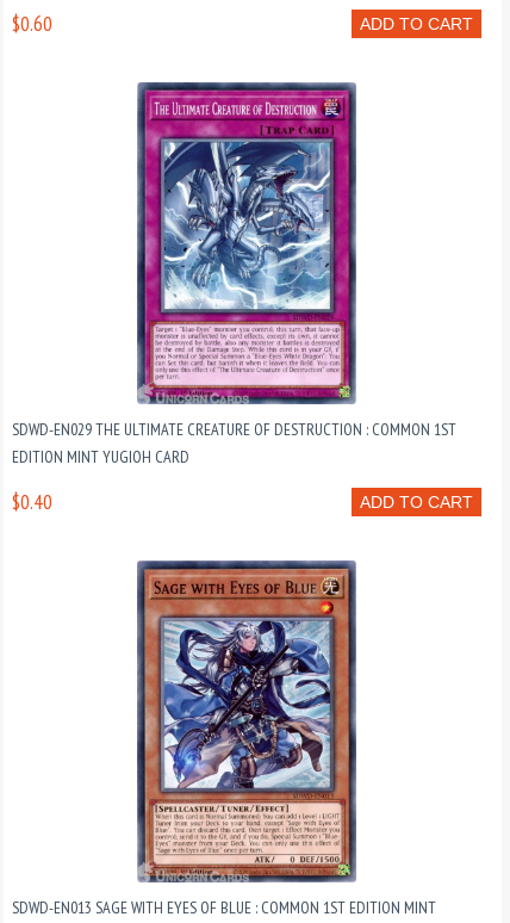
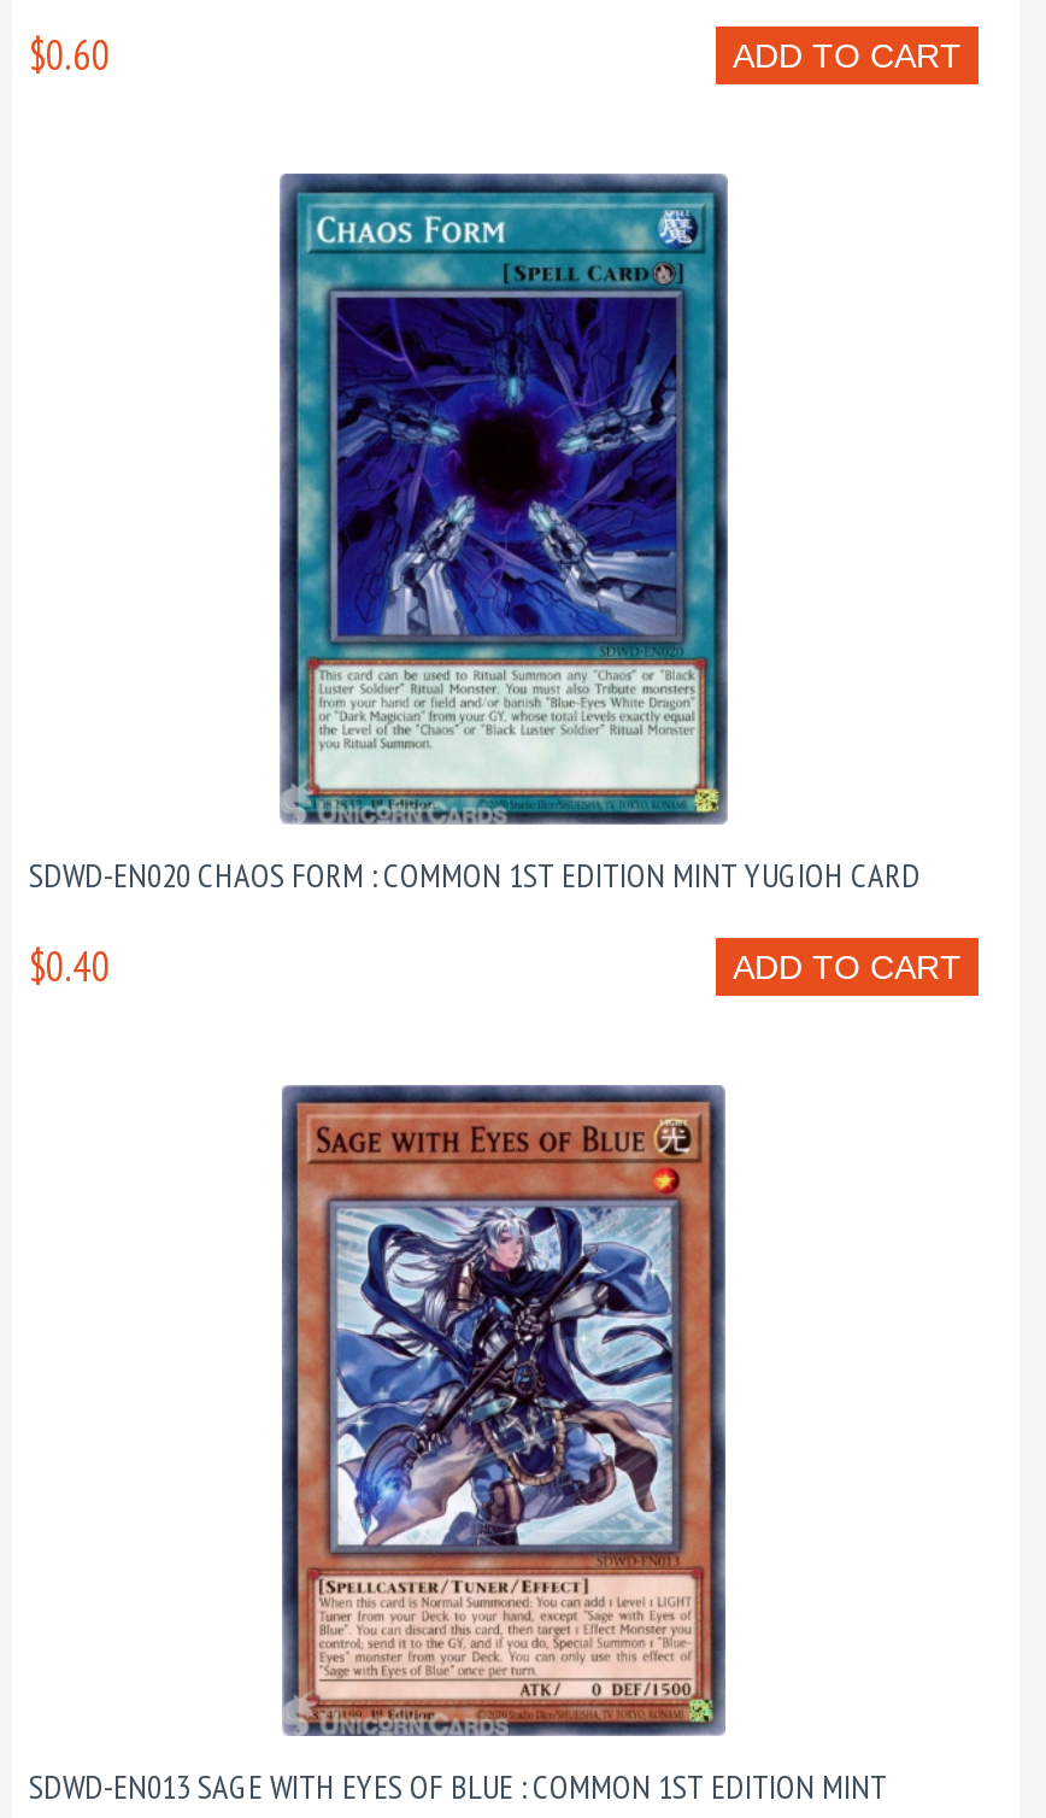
[12,89,456,468] [image] | SDWD-EN029 THE ULTIMATE CREATURE OF DESTRUCTION : COMMON 1ST | EDITION MINT YUGIOH CARD -> [29,190,921,897] [image] | SDWD-EN020 CHAOS FORM : COMMON 1ST EDITION MINT YUGIOH CARD

